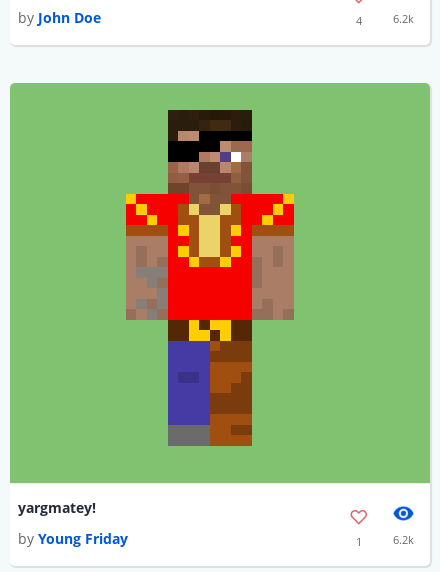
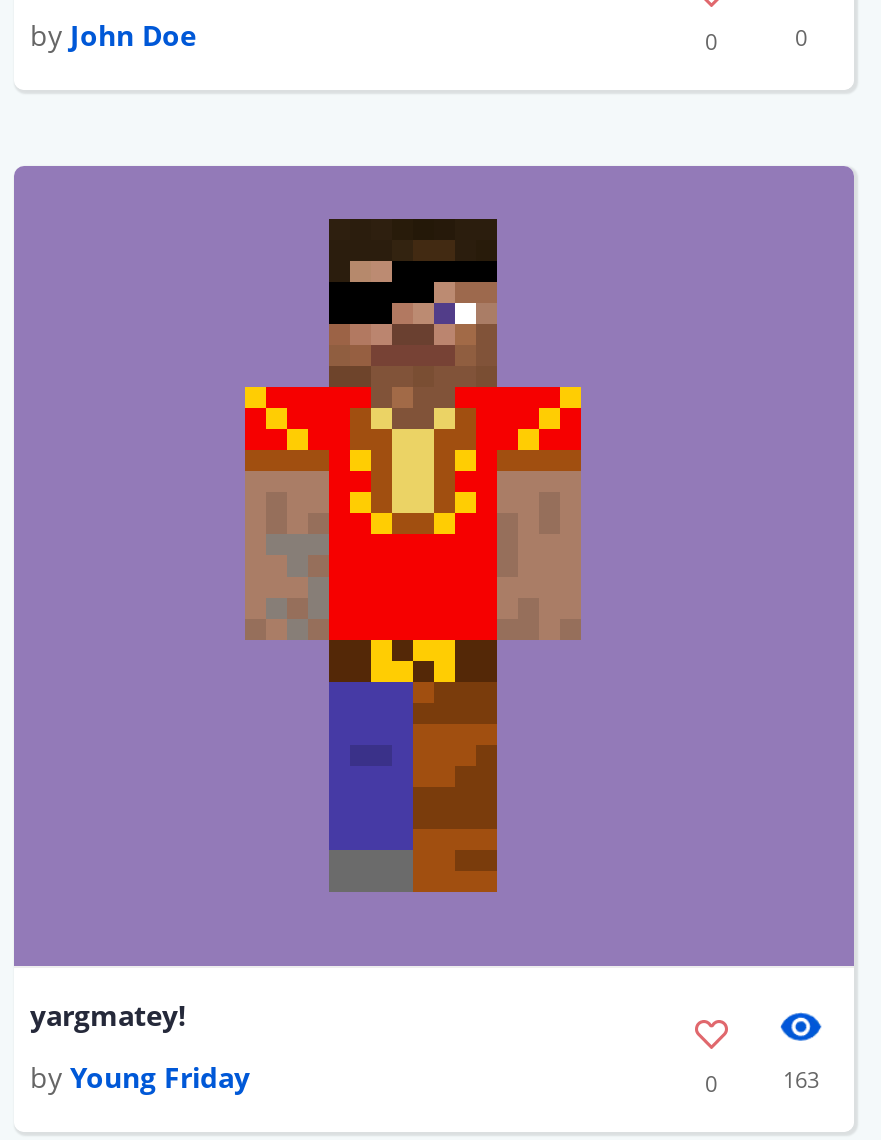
[355,11,414,28] 4 | 6.2k -> [705,22,807,56] 0 | 0
[10,83,430,483] [image] -> [14,166,854,966] [image]
[355,532,414,549] 1 | 6.2k -> [705,1064,819,1098] 0 | 163

